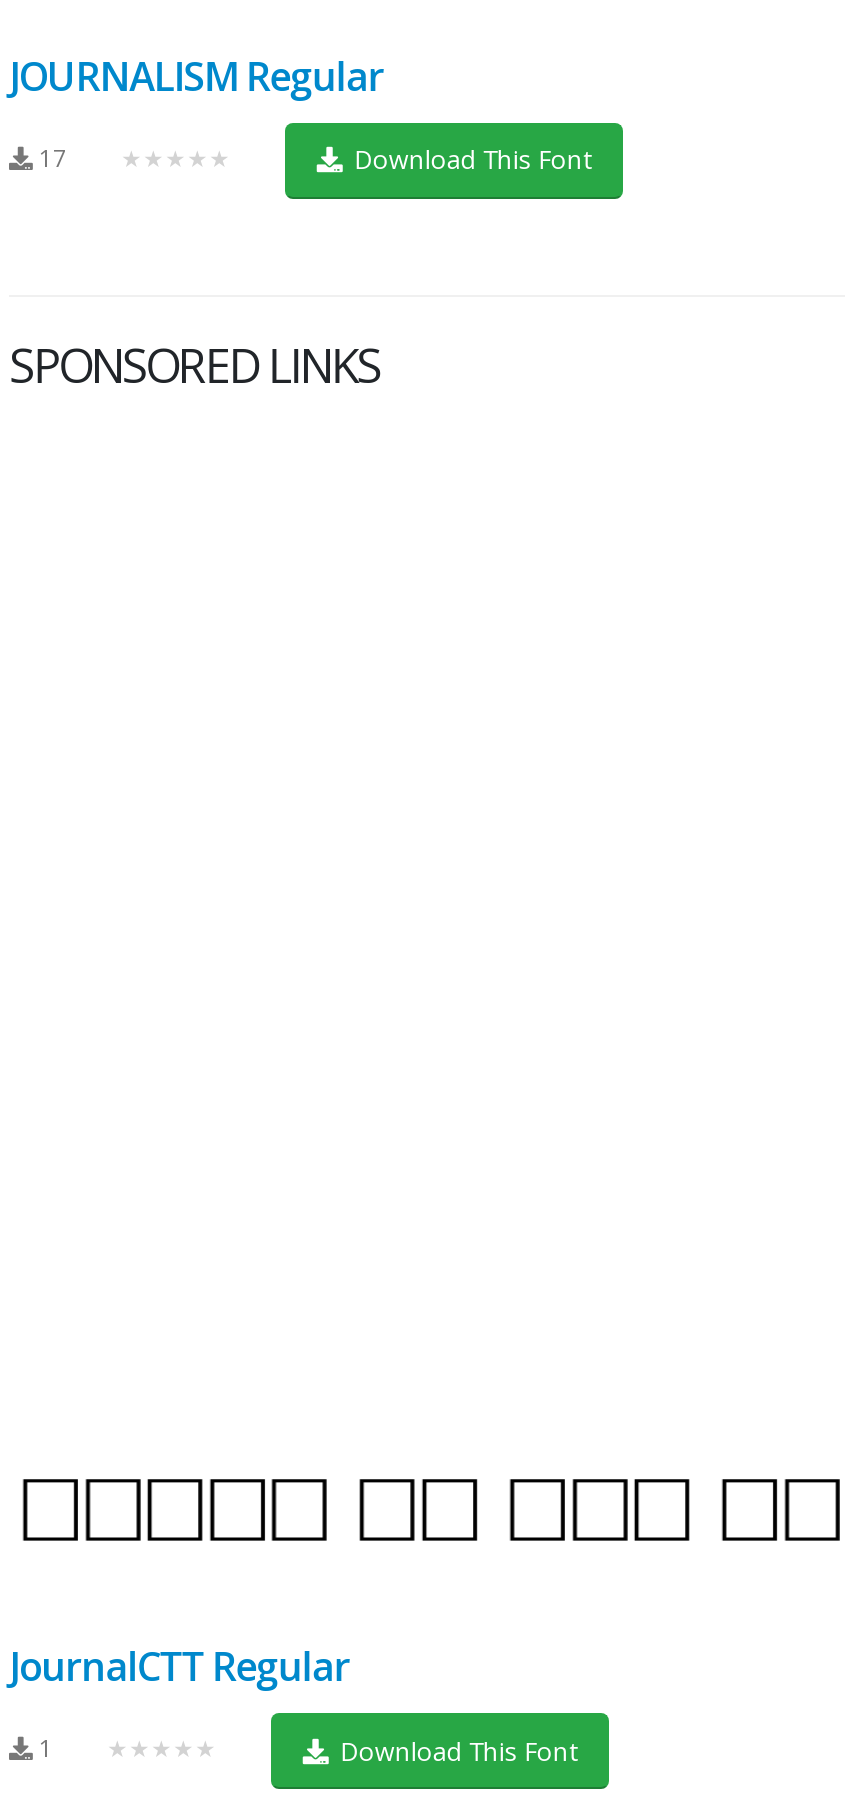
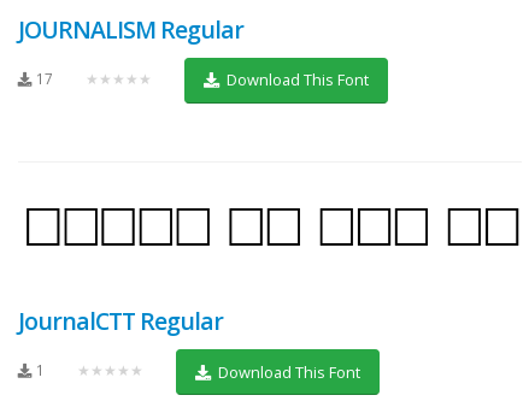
[9,333,380,397] SPONSORED LINKS -> none

